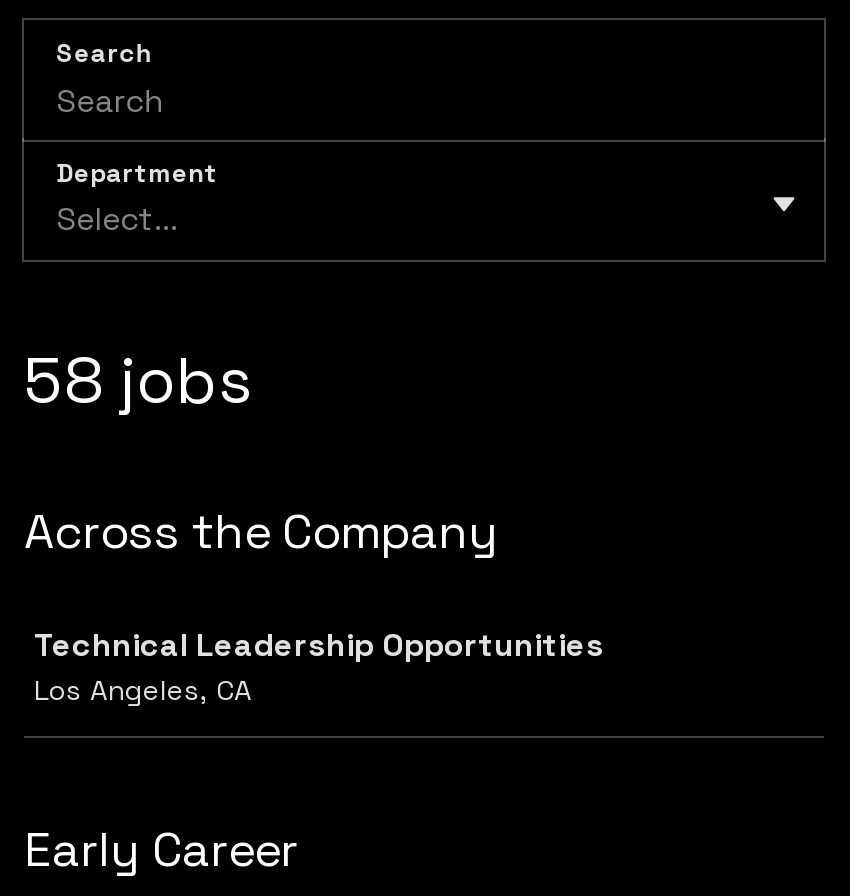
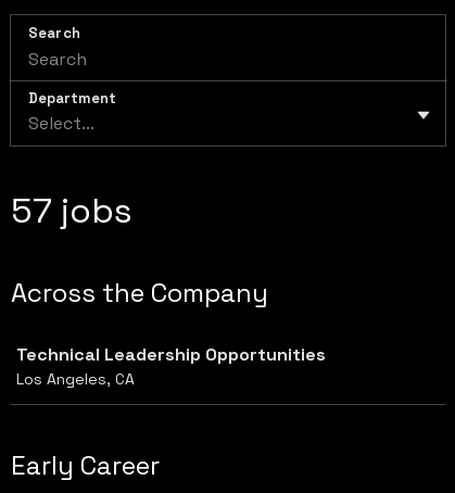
[24,340,252,420] 58 jobs -> [11,189,132,232] 57 jobs

